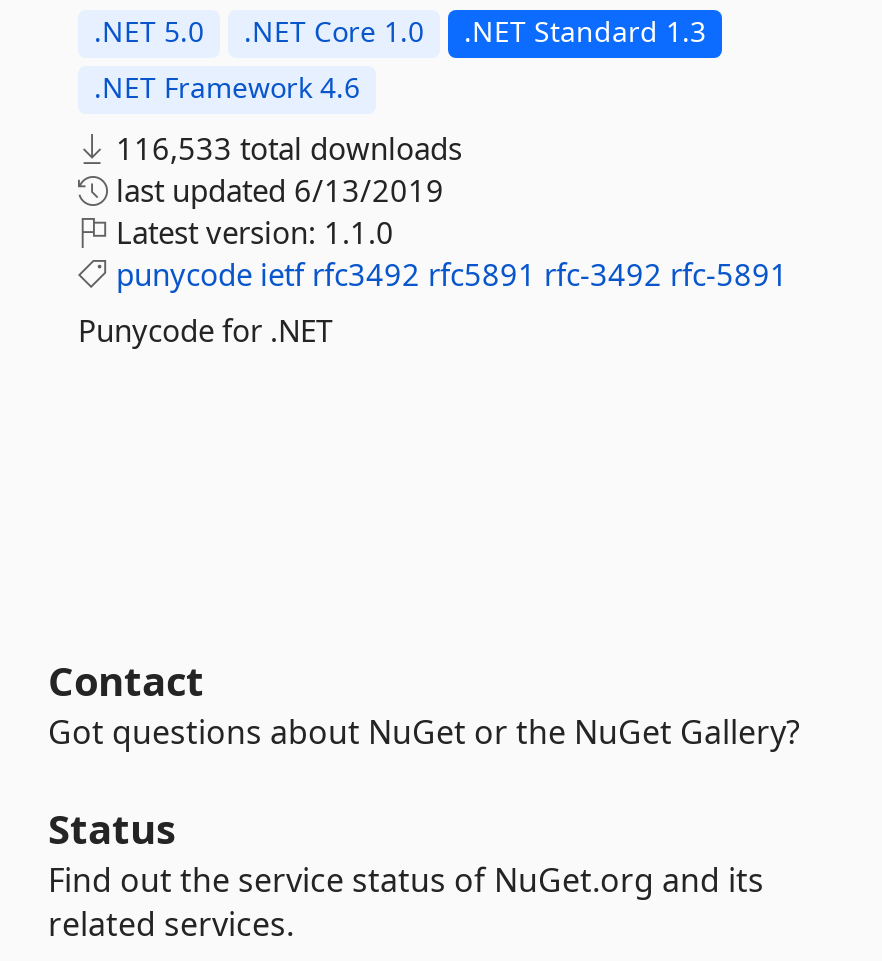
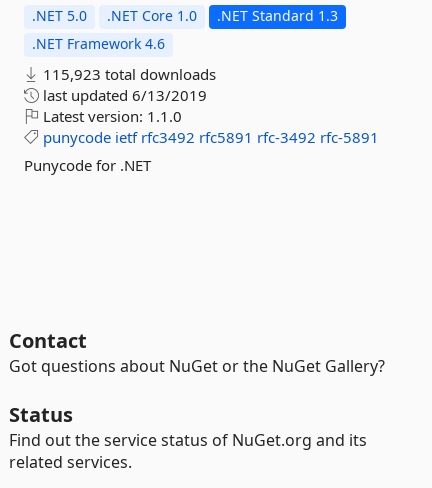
[108,128,462,168] 116,533 total downloads -> [39,64,216,84] 115,923 total downloads

